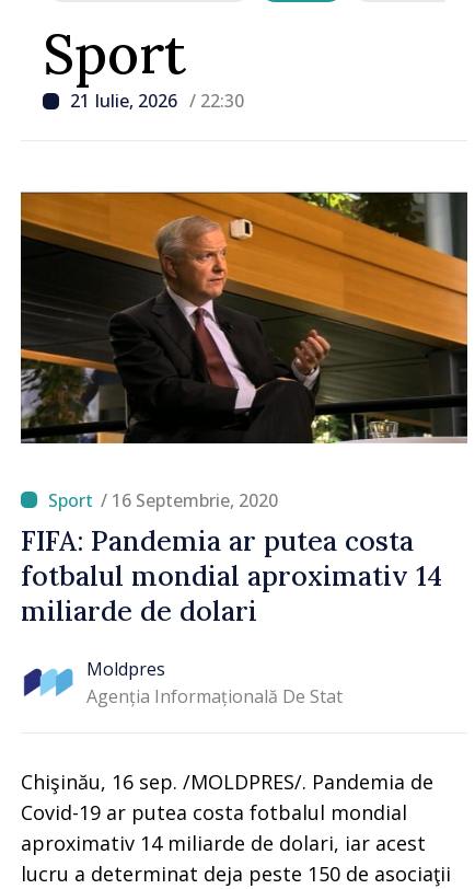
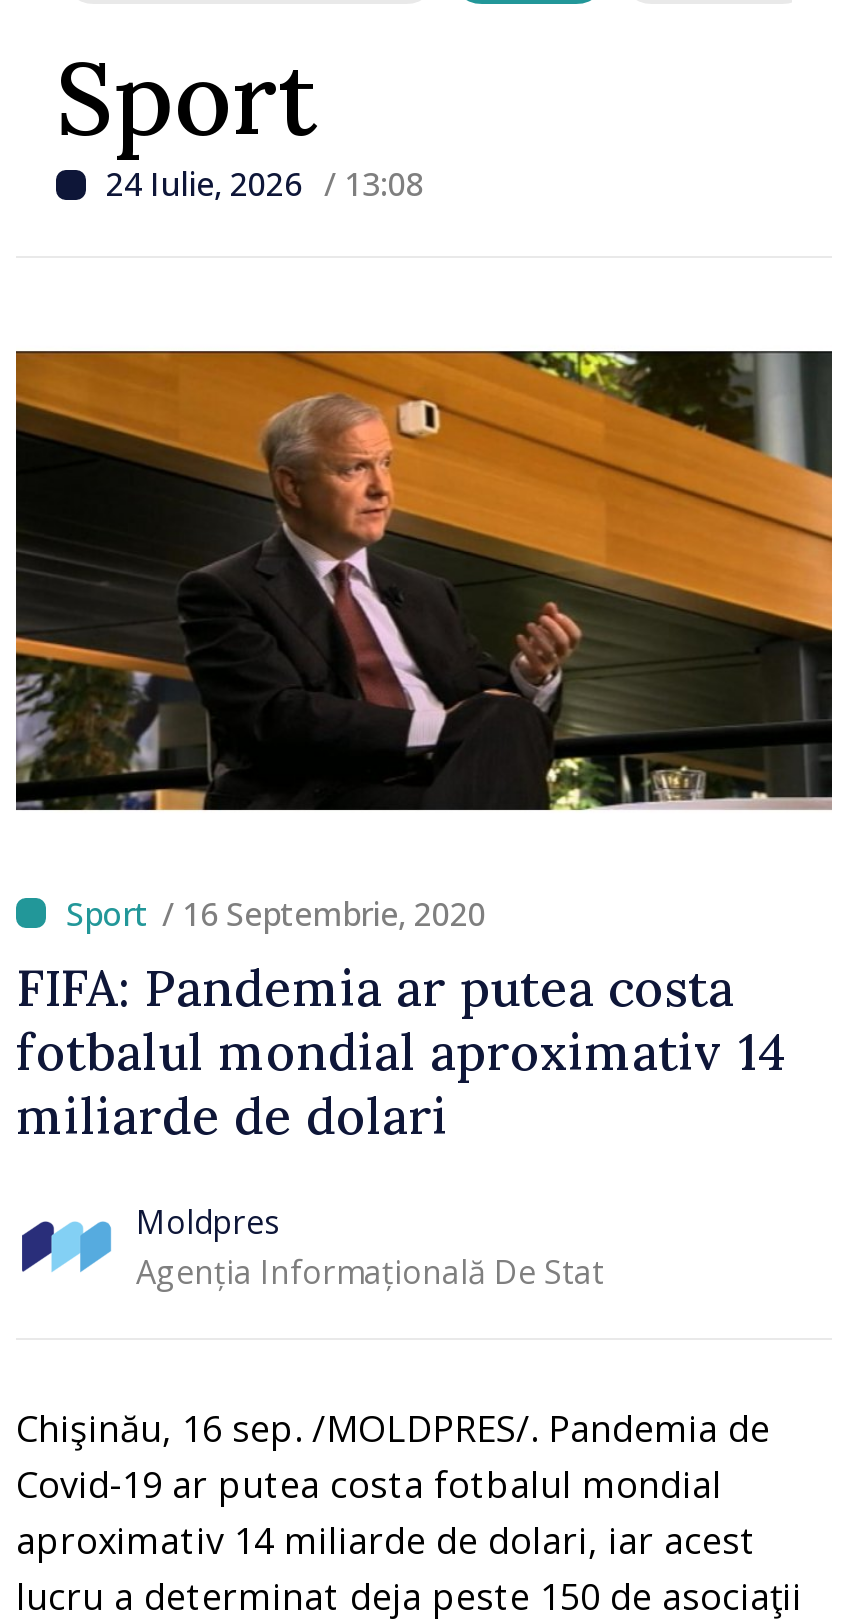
[70,89,244,113] 21 Iulie, 2026 / 22:30 -> [106,162,424,206] 24 Iulie, 2026 / 13:08

